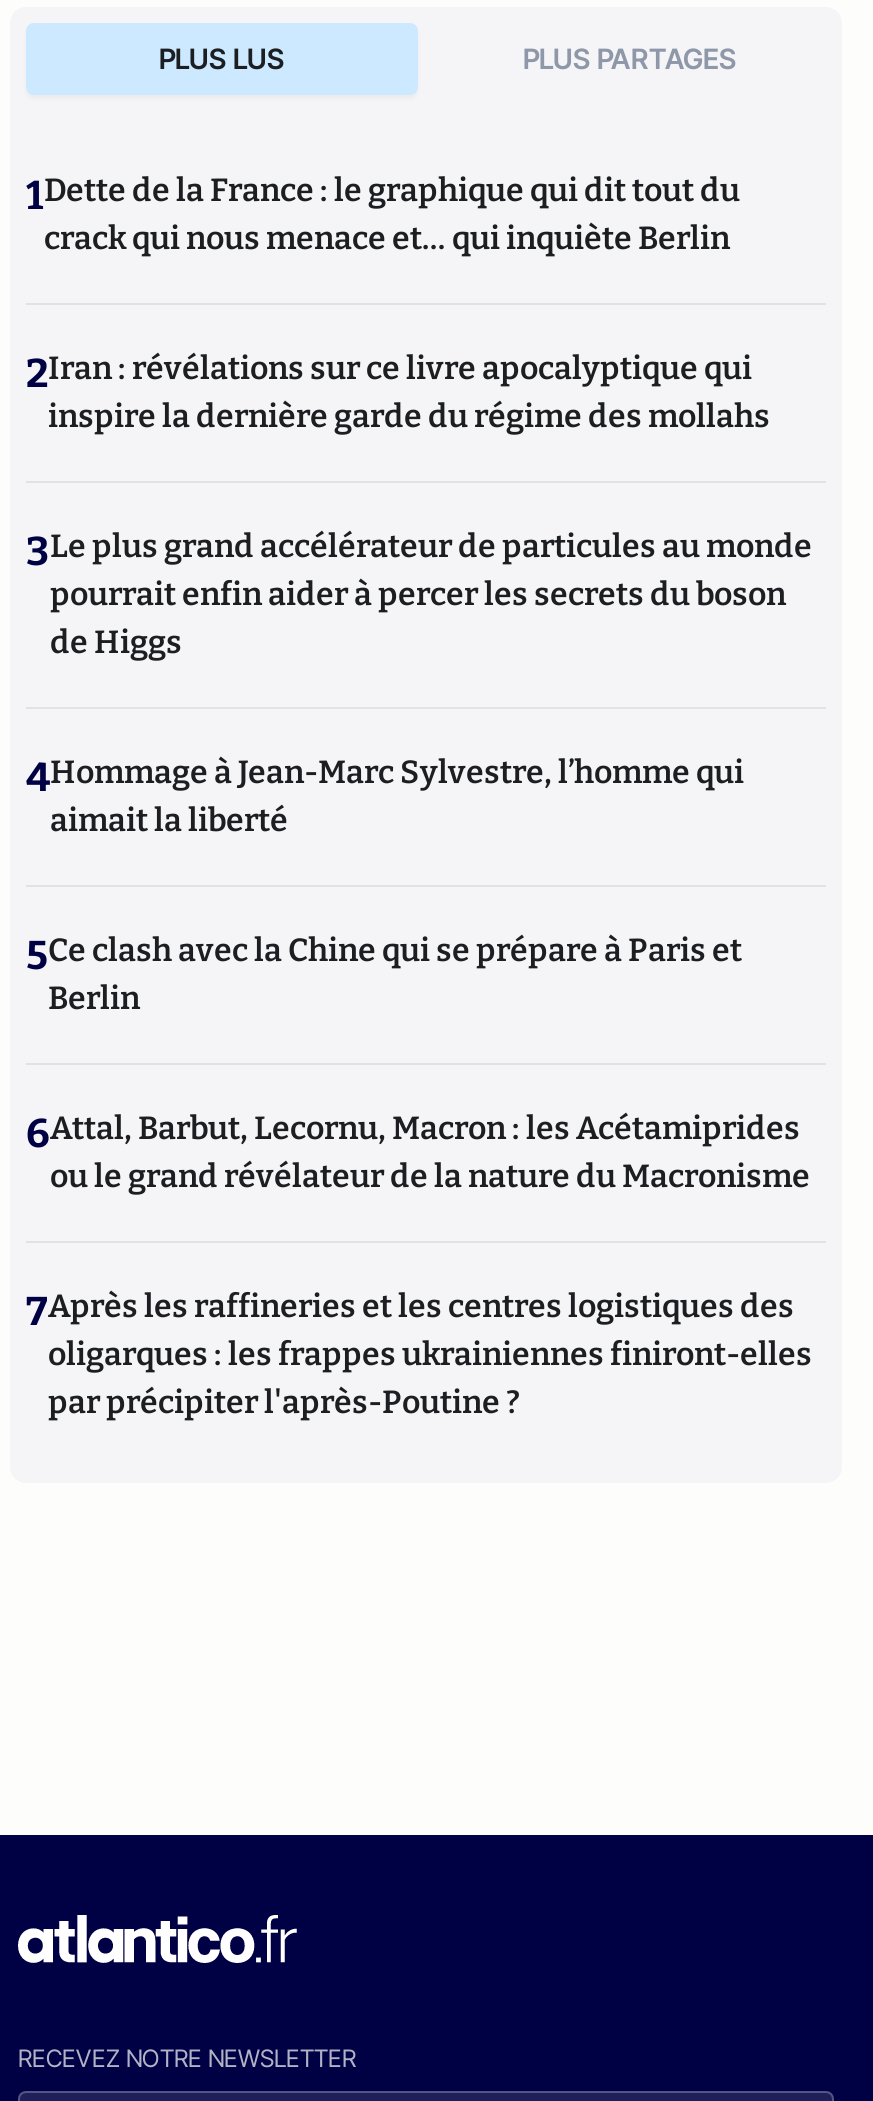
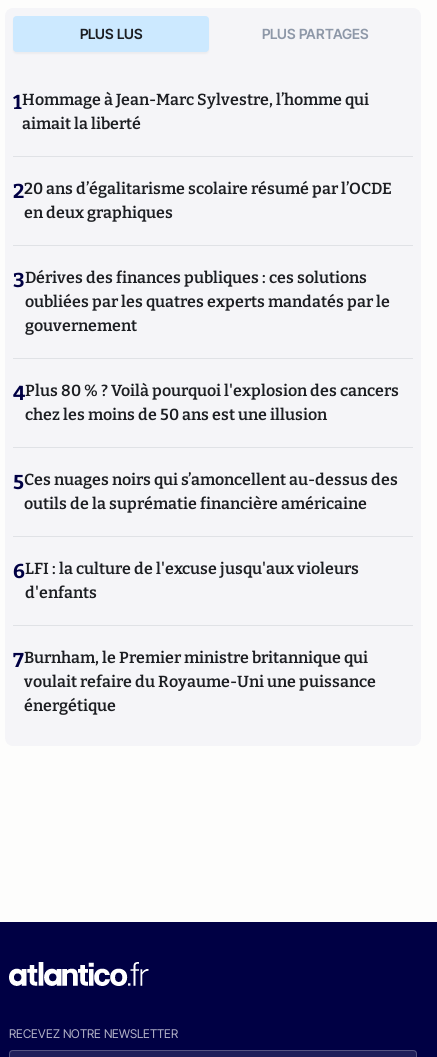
[26,171,812,801] 1Dette de la France : le graphique qui dit tout du | crack qui nous menace et… qui inquiète Berlin | 2Iran : révélations sur ce livre apocalyptique qui | inspire la dernière garde du régime des mollahs | 3Le plus grand accélérateur de particules au monde | pourrait enfin aider à percer les secrets du boson | de Higgs | 4Hommage à Jean-Marc Sylvestre, l’homme qui -> [13,90,369,114] 1Hommage à Jean-Marc Sylvestre, l’homme qui
moved [50,801,288,839] -> [22,114,141,133]: aimait la liberté
[26,931,812,1421] 5Ce clash avec la Chine qui se prépare à Paris et | Berlin | 6Attal, Barbut, Lecornu, Macron : les Acétamiprides | ou le grand révélateur de la nature du Macronisme | 7Après les raffineries et les centres logistiques des | oligarques : les frappes ukrainiennes finiront-elles | par précipiter l'après-Poutine ? -> [13,179,399,715] 220 ans d’égalitarisme scolaire résumé par l’OCDE | en deux graphiques | 3Dérives des finances publiques : ces solutions | oubliées par les quatres experts mandatés par le | gouvernement | 4Plus 80 % ? Voilà pourquoi l'explosion des cancers | chez les moins de 50 ans est une illusion | 5Ces nuages noirs qui s’amoncellent au-dessus des | outils de la suprématie financière américaine | 6LFI : la culture de l'excuse jusqu'aux violeurs | d'enfants | 7Burnham, le Premier ministre britannique qui | voulait refaire du Royaume-Uni une puissance | énergétique

